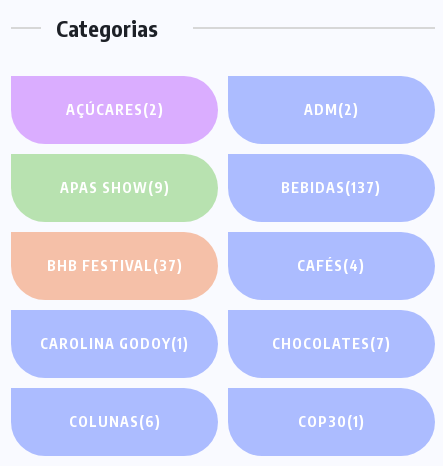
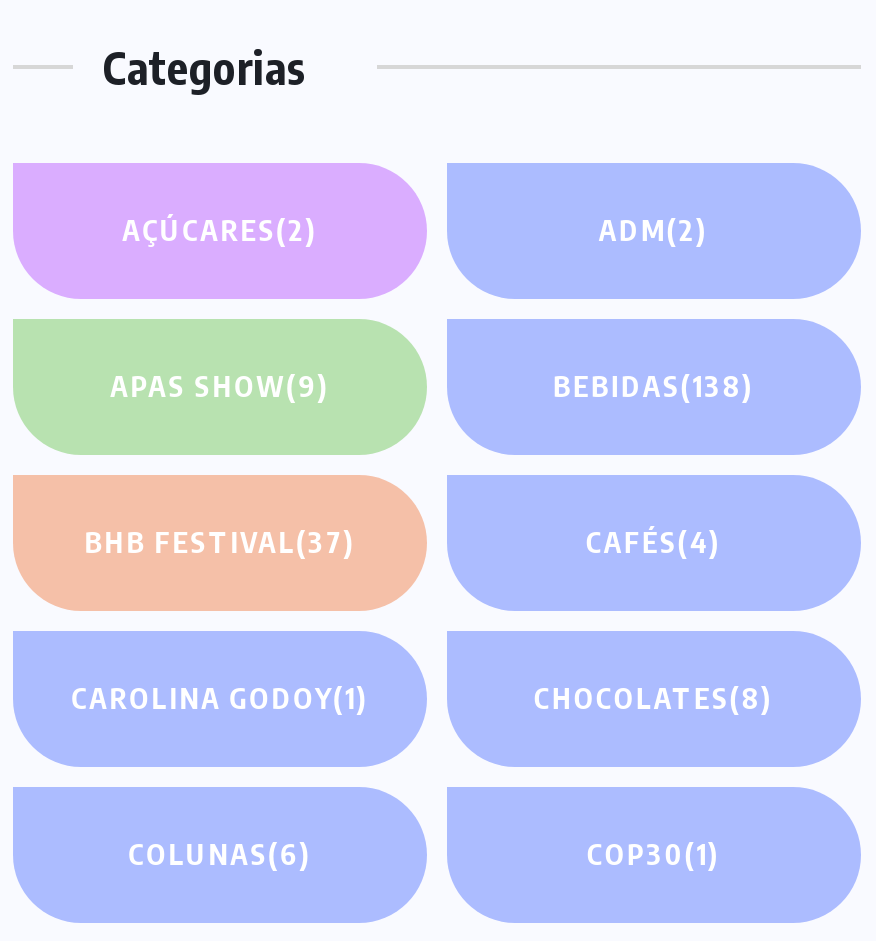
[281,179,381,196] BEBIDAS(137) -> [553,368,755,402] BEBIDAS(138)
[272,335,391,352] CHOCOLATES(7) -> [534,680,774,714] CHOCOLATES(8)

